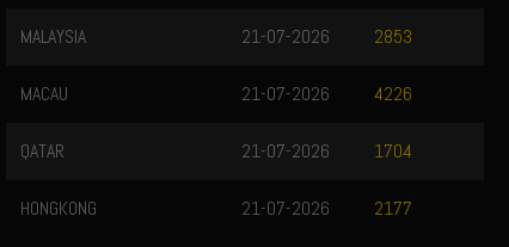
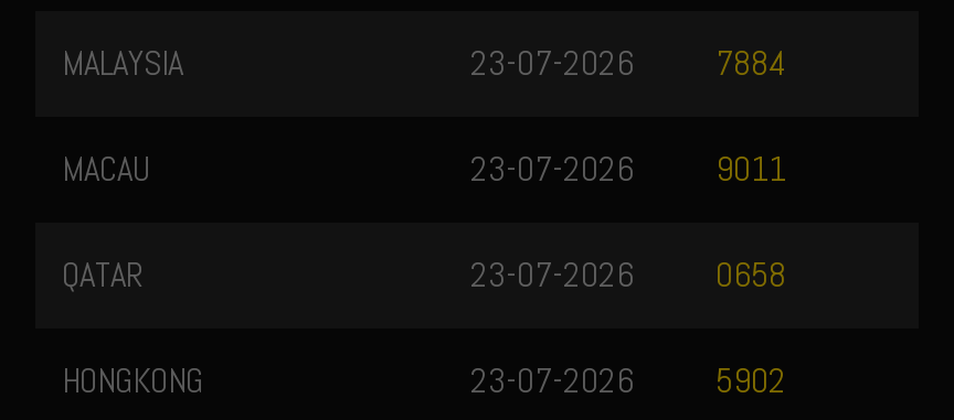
[241,25,330,49] 21-07-2026 -> [470,42,634,86] 23-07-2026
[374,26,412,49] 2853 -> [715,43,786,87] 7884
[241,82,330,106] 21-07-2026 -> [470,147,634,192] 23-07-2026
[374,83,412,107] 4226 -> [715,149,786,193] 9011
[241,139,330,163] 21-07-2026 -> [470,253,634,297] 23-07-2026
[374,140,412,164] 1704 -> [715,254,786,299] 0658
[241,197,330,221] 21-07-2026 -> [470,359,634,403] 23-07-2026
[374,197,412,221] 2177 -> [715,360,786,404] 5902

